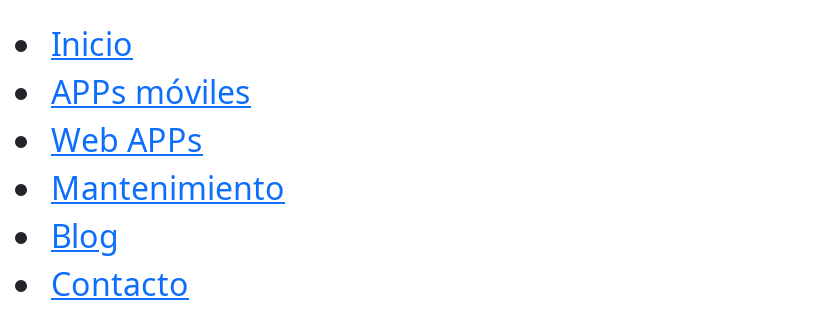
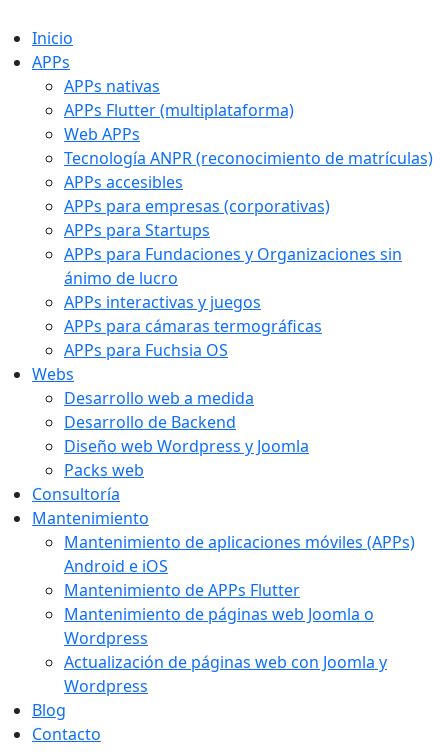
[51,70,251,114] APPs móviles -> [32,51,294,121] APPs | APPs nativas | APPs Flutter (multiplataforma)
none -> [32,147,433,505] Tecnología ANPR (reconocimiento de matrículas) | APPs accesibles | APPs para empresas (corporativas) | APPs para Startups | APPs para Fundaciones y Organizaciones sin | ánimo de lucro | APPs interactivas y juegos | APPs para cámaras termográficas | APPs para Fuchsia OS | Webs | Desarrollo web a medida | Desarrollo de Backend | Diseño web Wordpress y Joomla | Packs web | Consultoría
none -> [64,531,415,697] Mantenimiento de aplicaciones móviles (APPs) | Android e iOS | Mantenimiento de APPs Flutter | Mantenimiento de páginas web Joomla o | Wordpress | Actualización de páginas web con Joomla y | Wordpress

